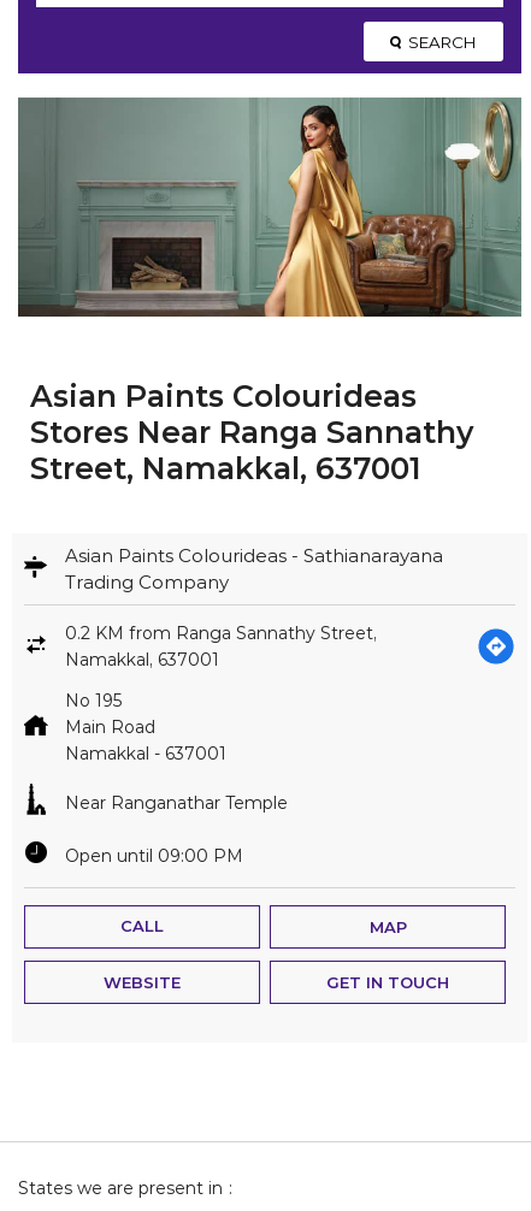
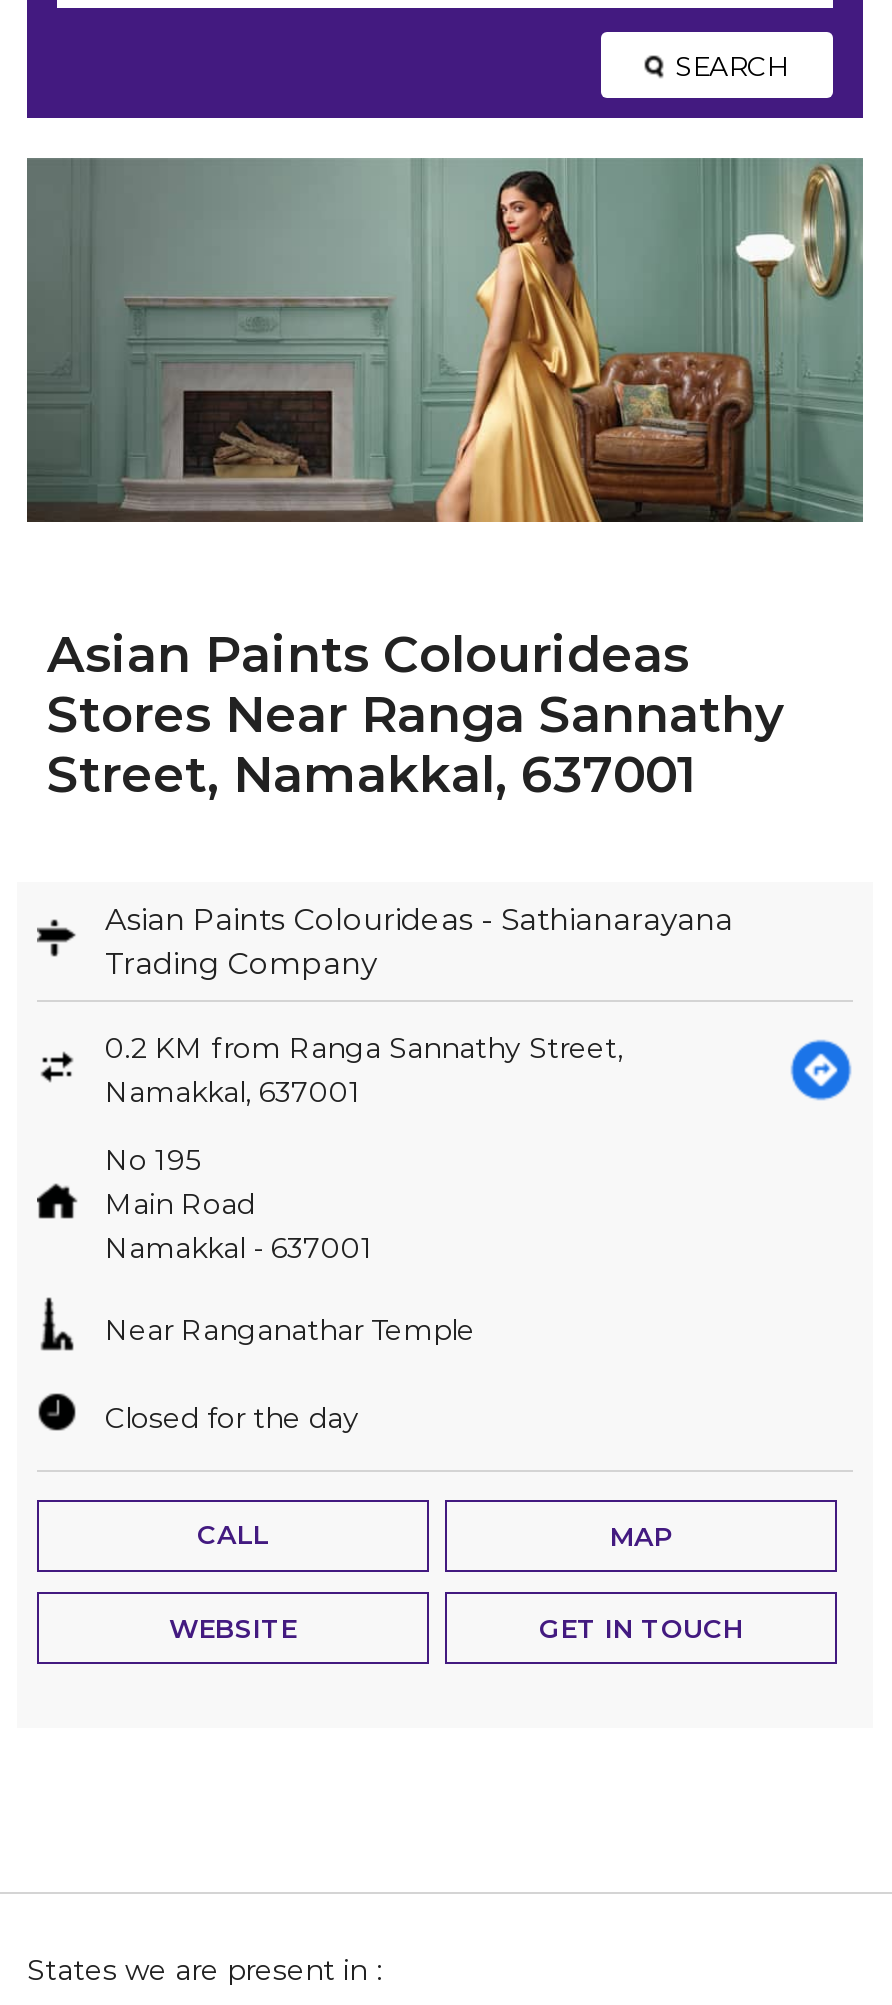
[65,845,243,866] Open until 09:00 PM -> [105,1399,359,1435] Closed for the day

